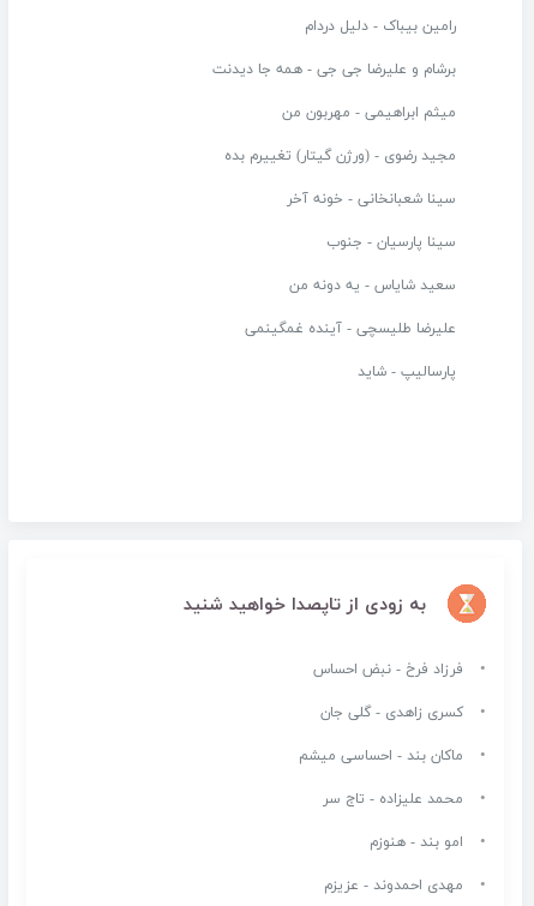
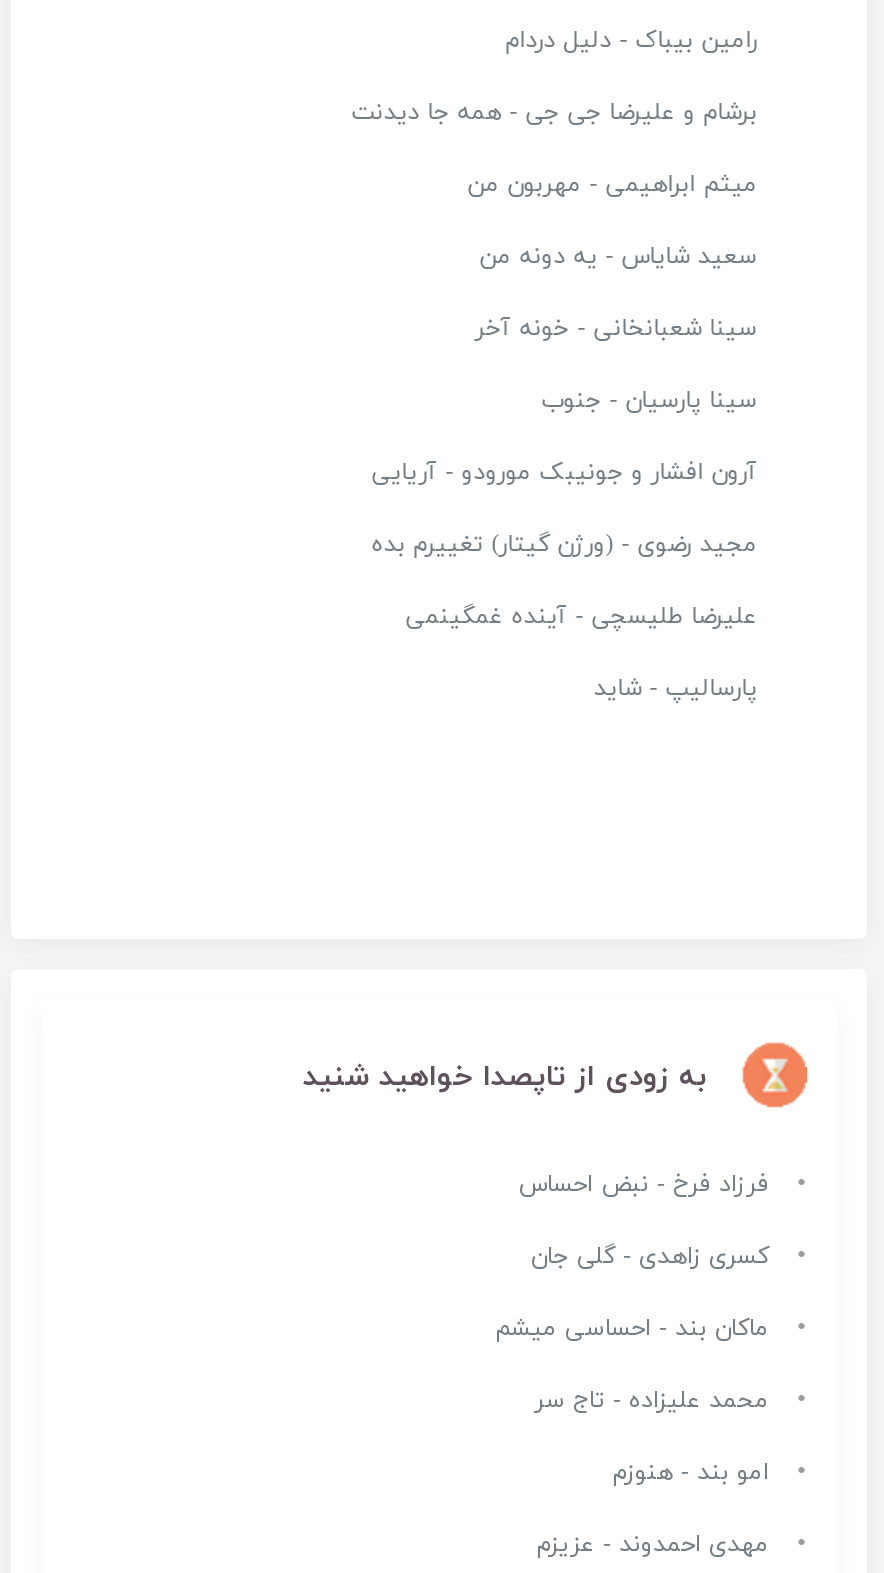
moved [225,146,456,166] -> [371,529,757,561]: مجید رضوی - (ورژن گیتار) تغییرم بده
none -> [371,457,757,489] آرون افشار و جونیبک مورودو - آریایی
moved [289,276,456,295] -> [479,241,757,273]: سعید شایاس - یه دونه من

